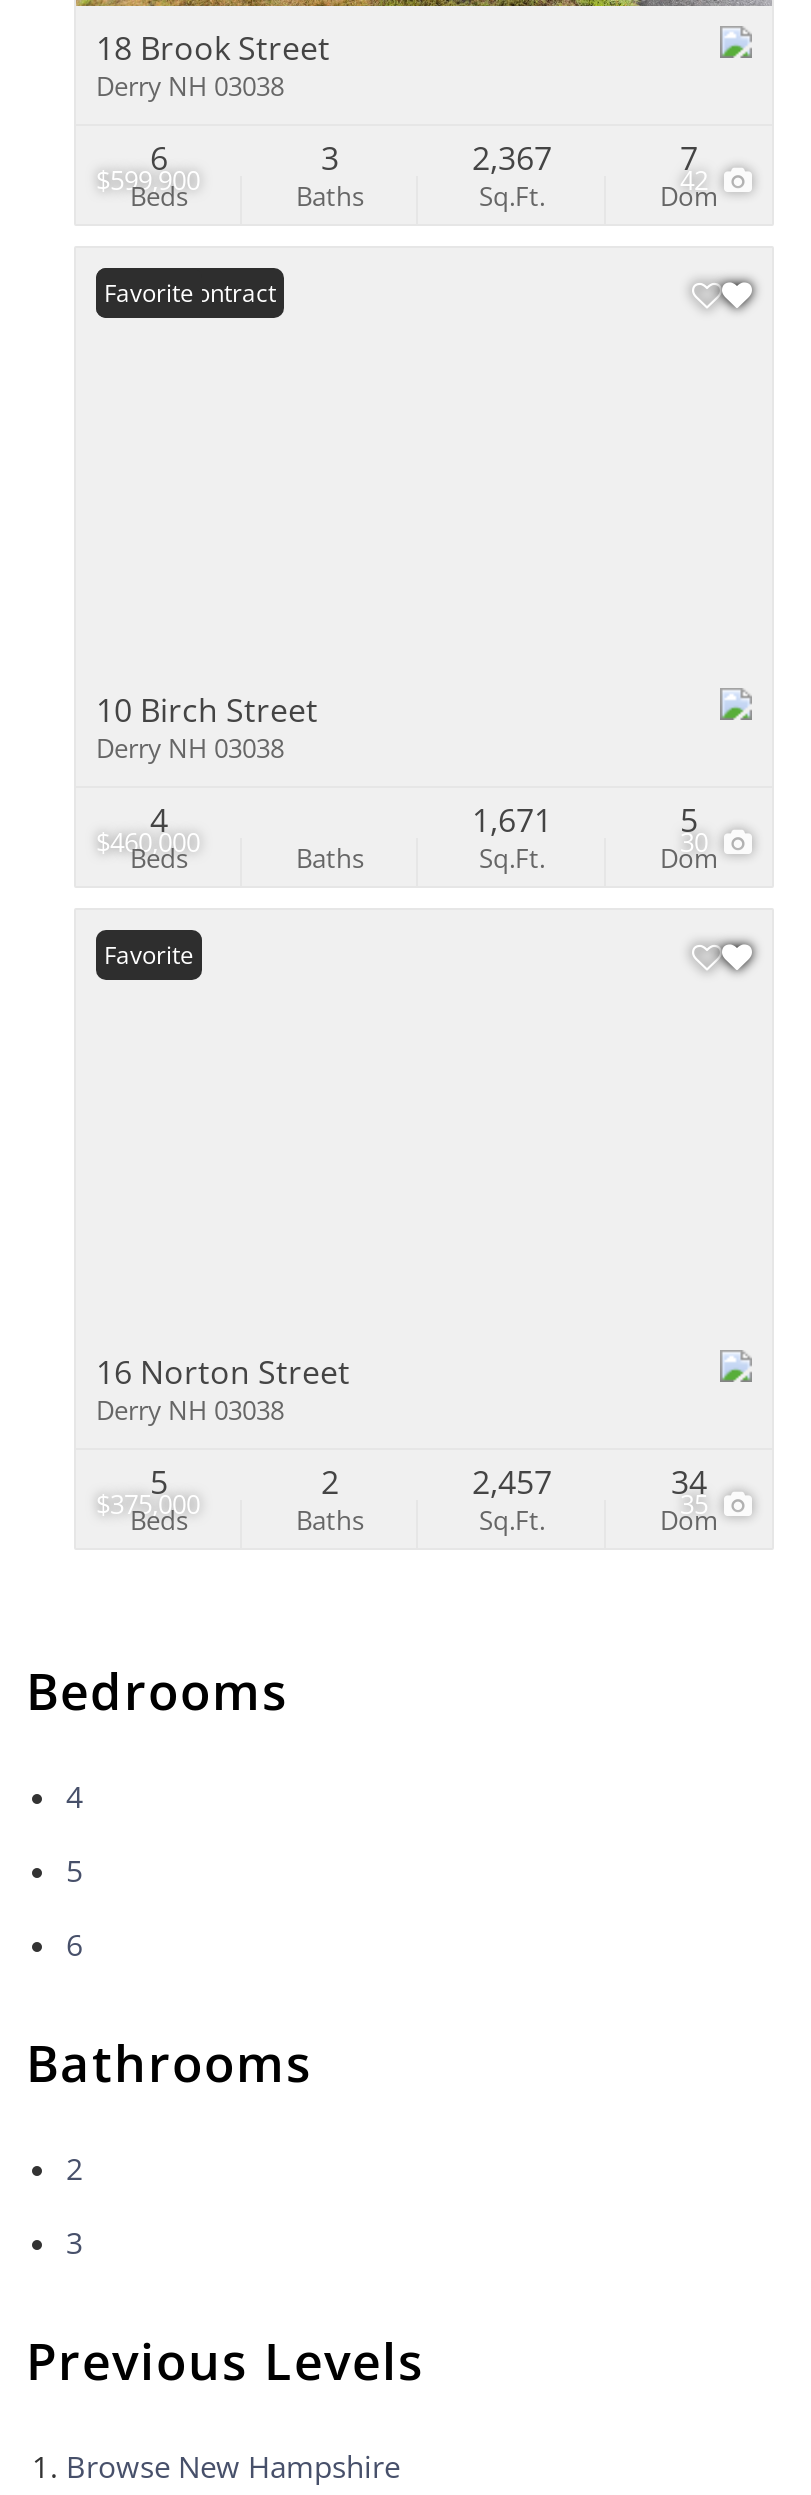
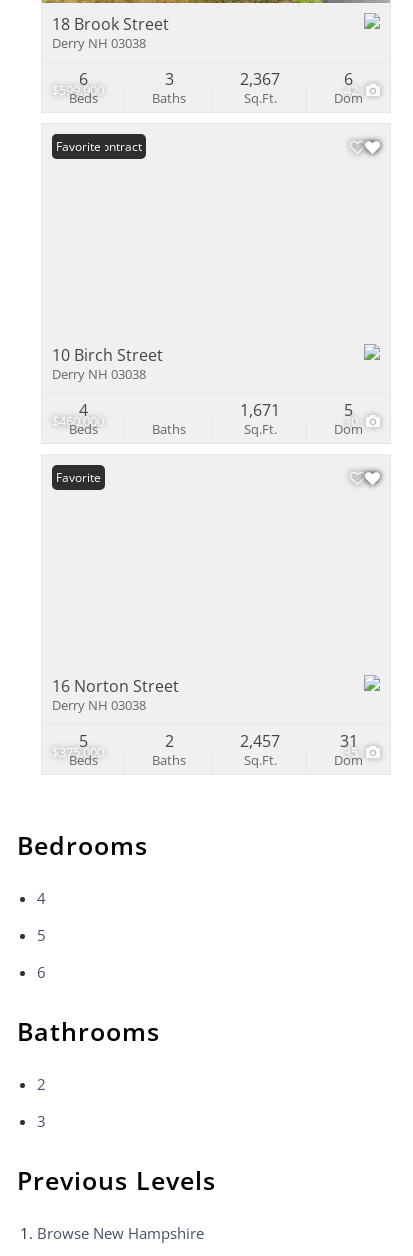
[680,136,698,180] 7 -> [344,68,353,90] 6
[671,1460,707,1504] 34 -> [339,730,357,752] 31

